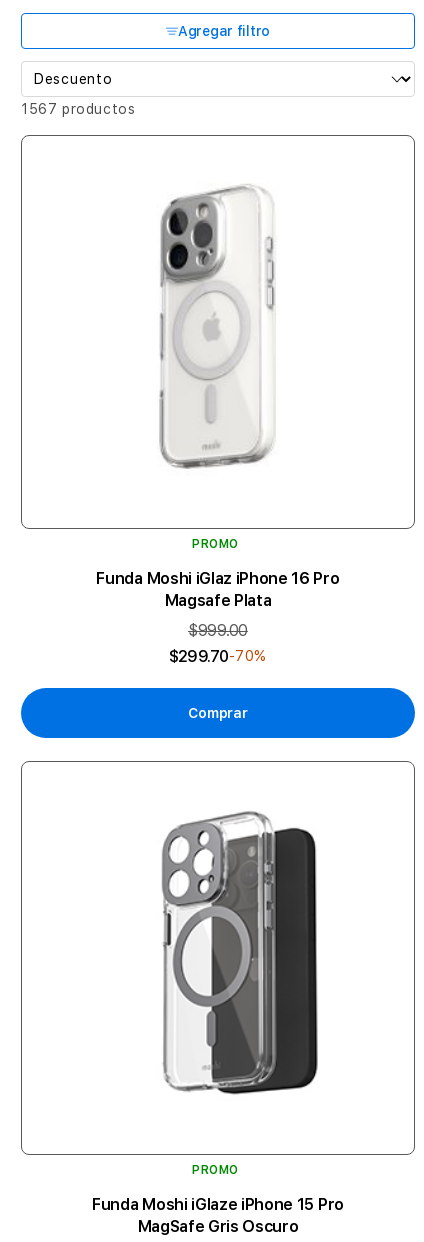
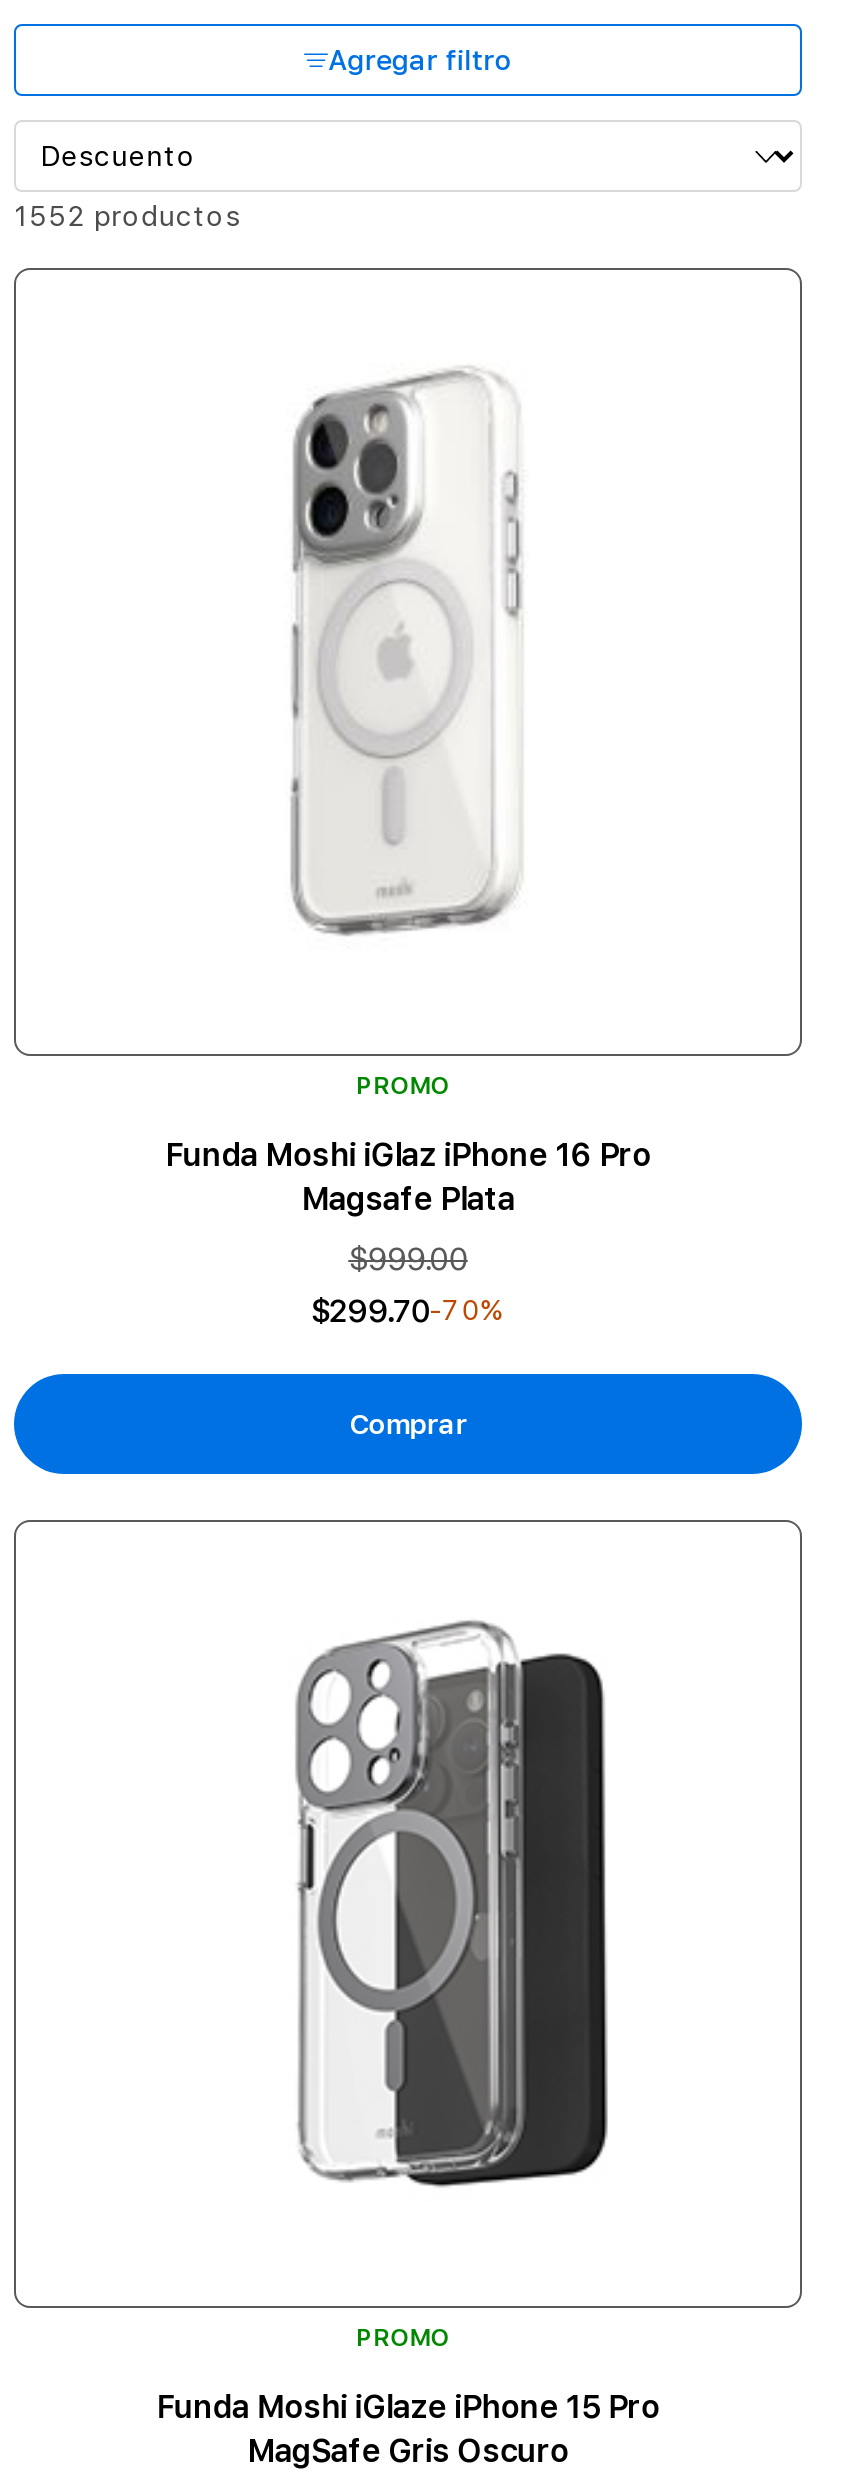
[21,101,135,117] 1567 productos -> [14,200,241,232] 1552 productos

